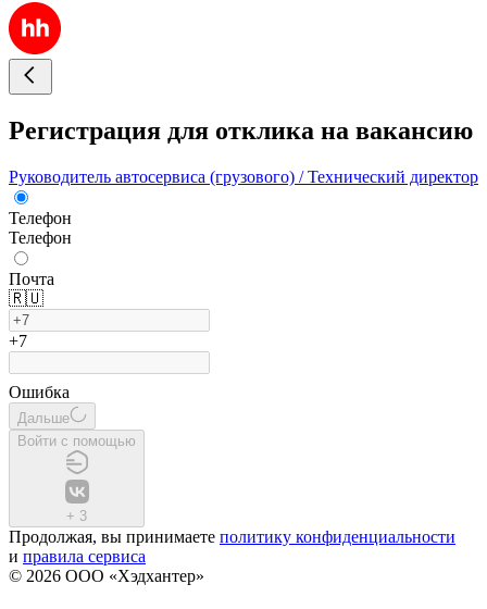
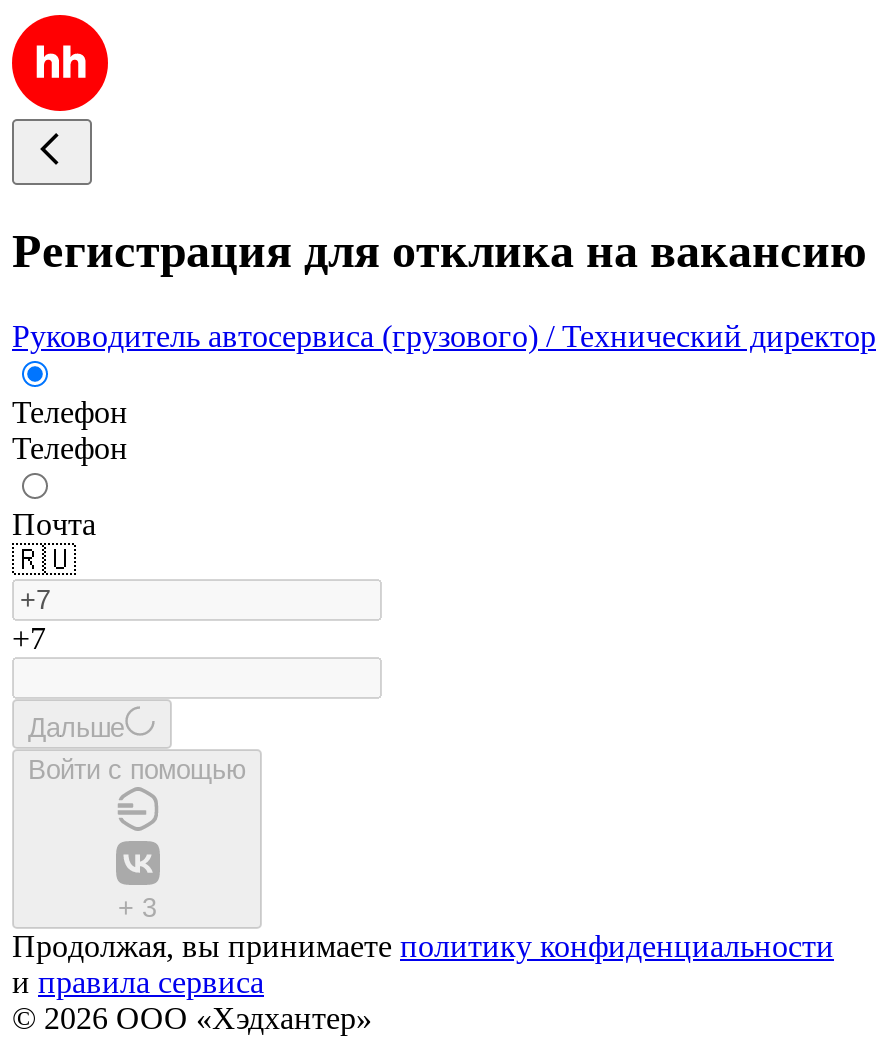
[9,383,70,401] Ошибка -> none

